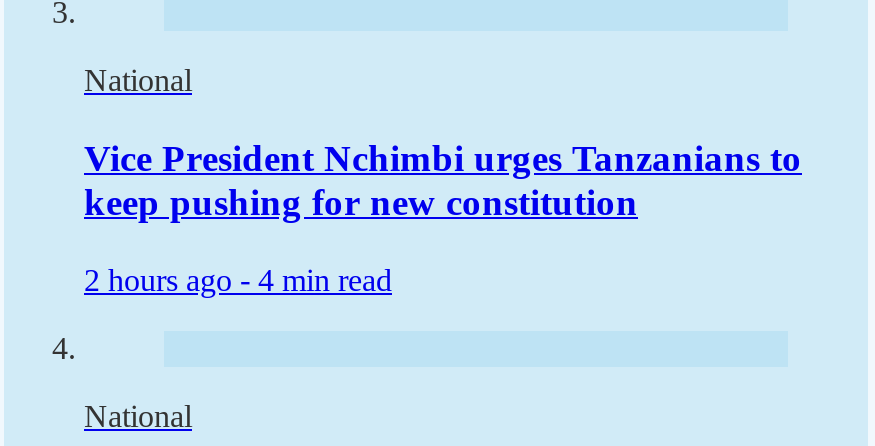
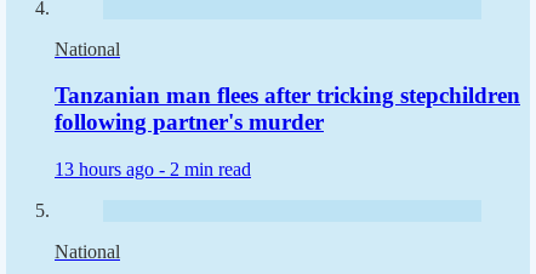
[84,137,802,223] Vice President Nchimbi urges Tanzanians to | keep pushing for new constitution -> [55,83,520,135] Tanzanian man flees after tricking stepchildren | following partner's murder
[84,262,392,296] 2 hours ago - 4 min read -> [55,159,251,180] 13 hours ago - 2 min read

